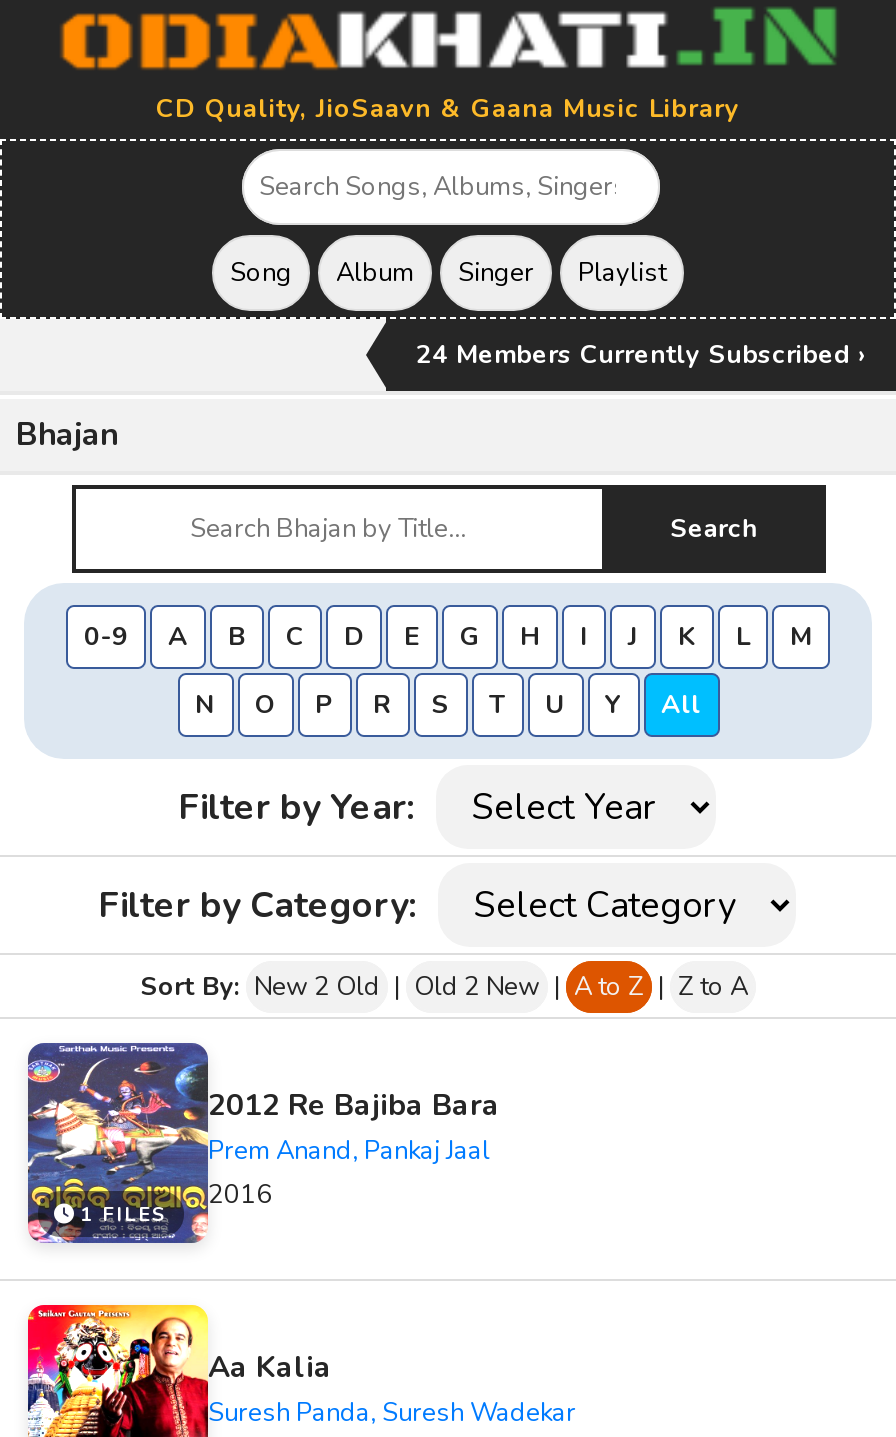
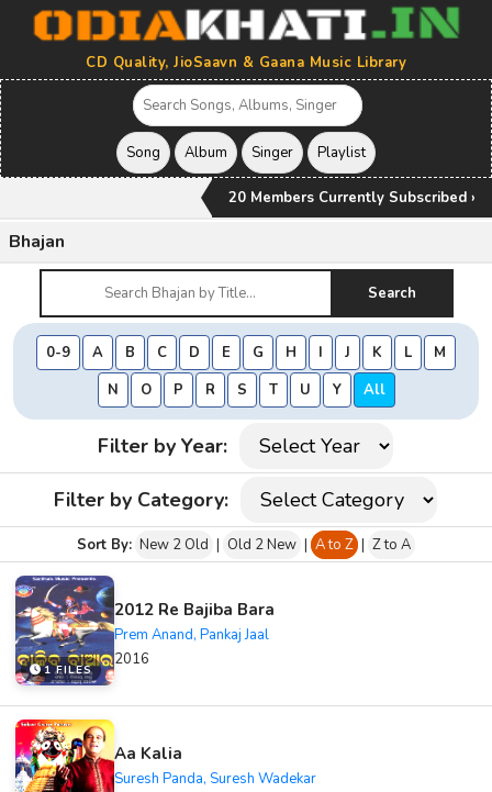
[416,337,866,373] 24 Members Currently Subscribed › -> [228,188,476,208] 20 Members Currently Subscribed ›

